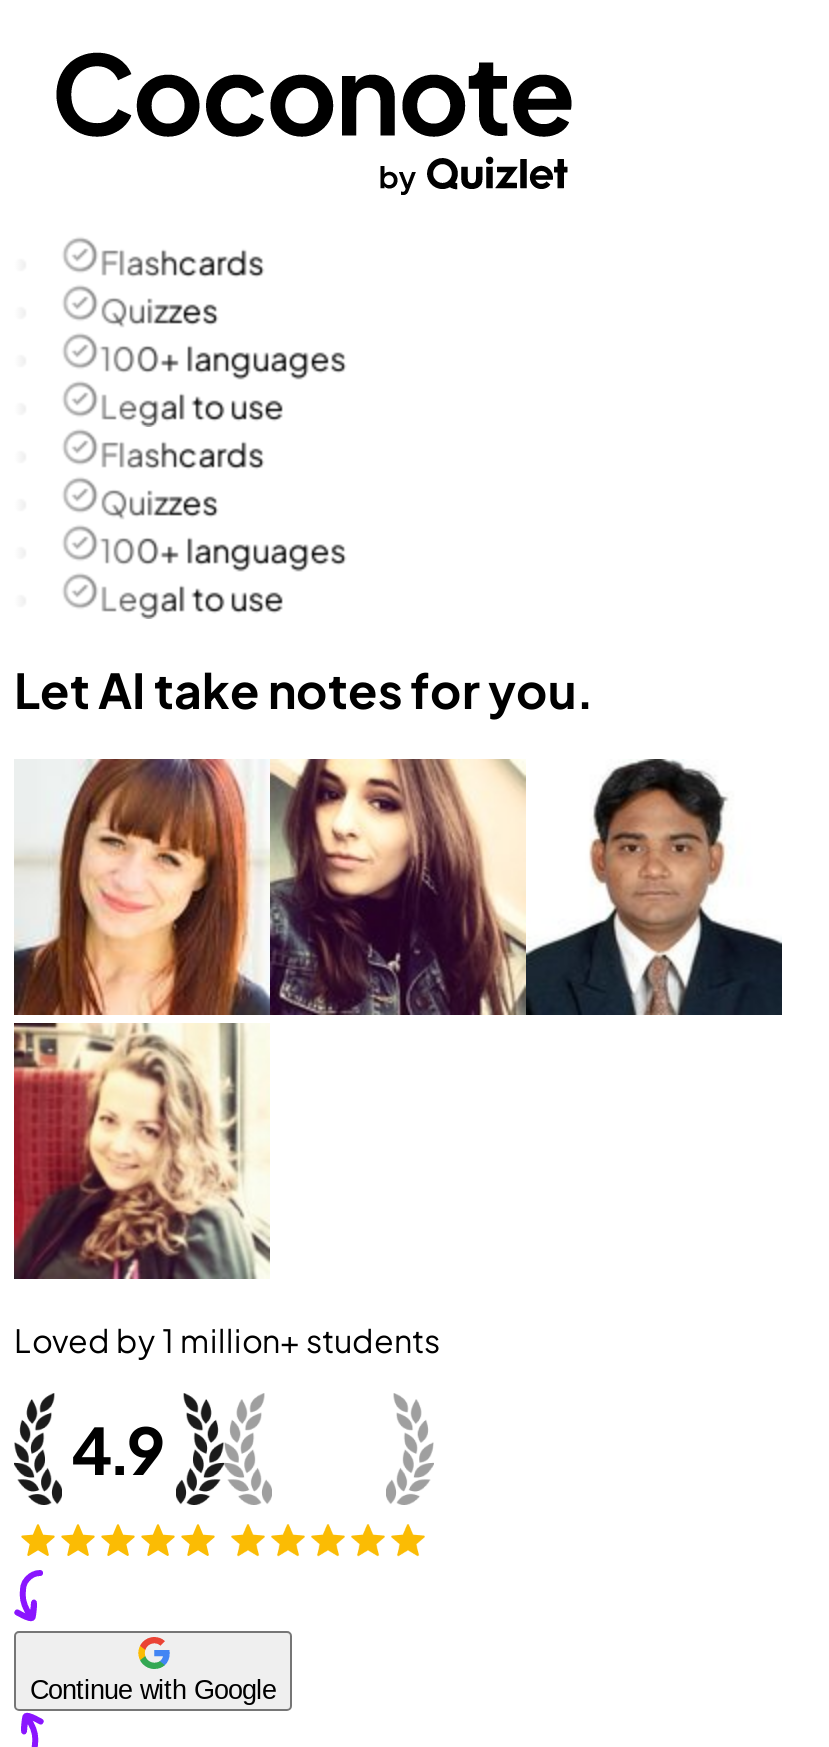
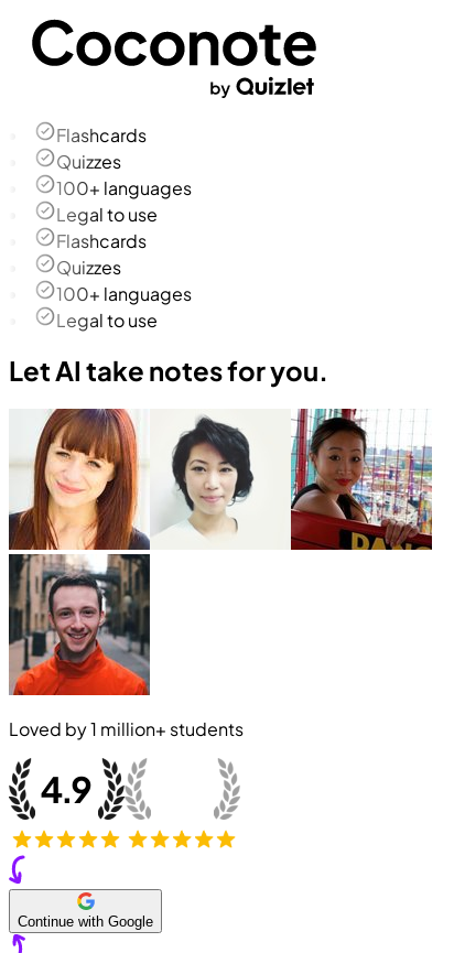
[12,757,784,1281] [image] -> [8,408,433,696] [image]

